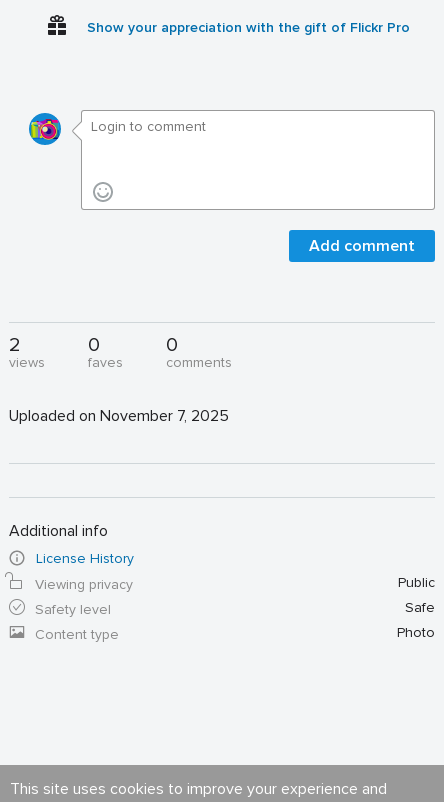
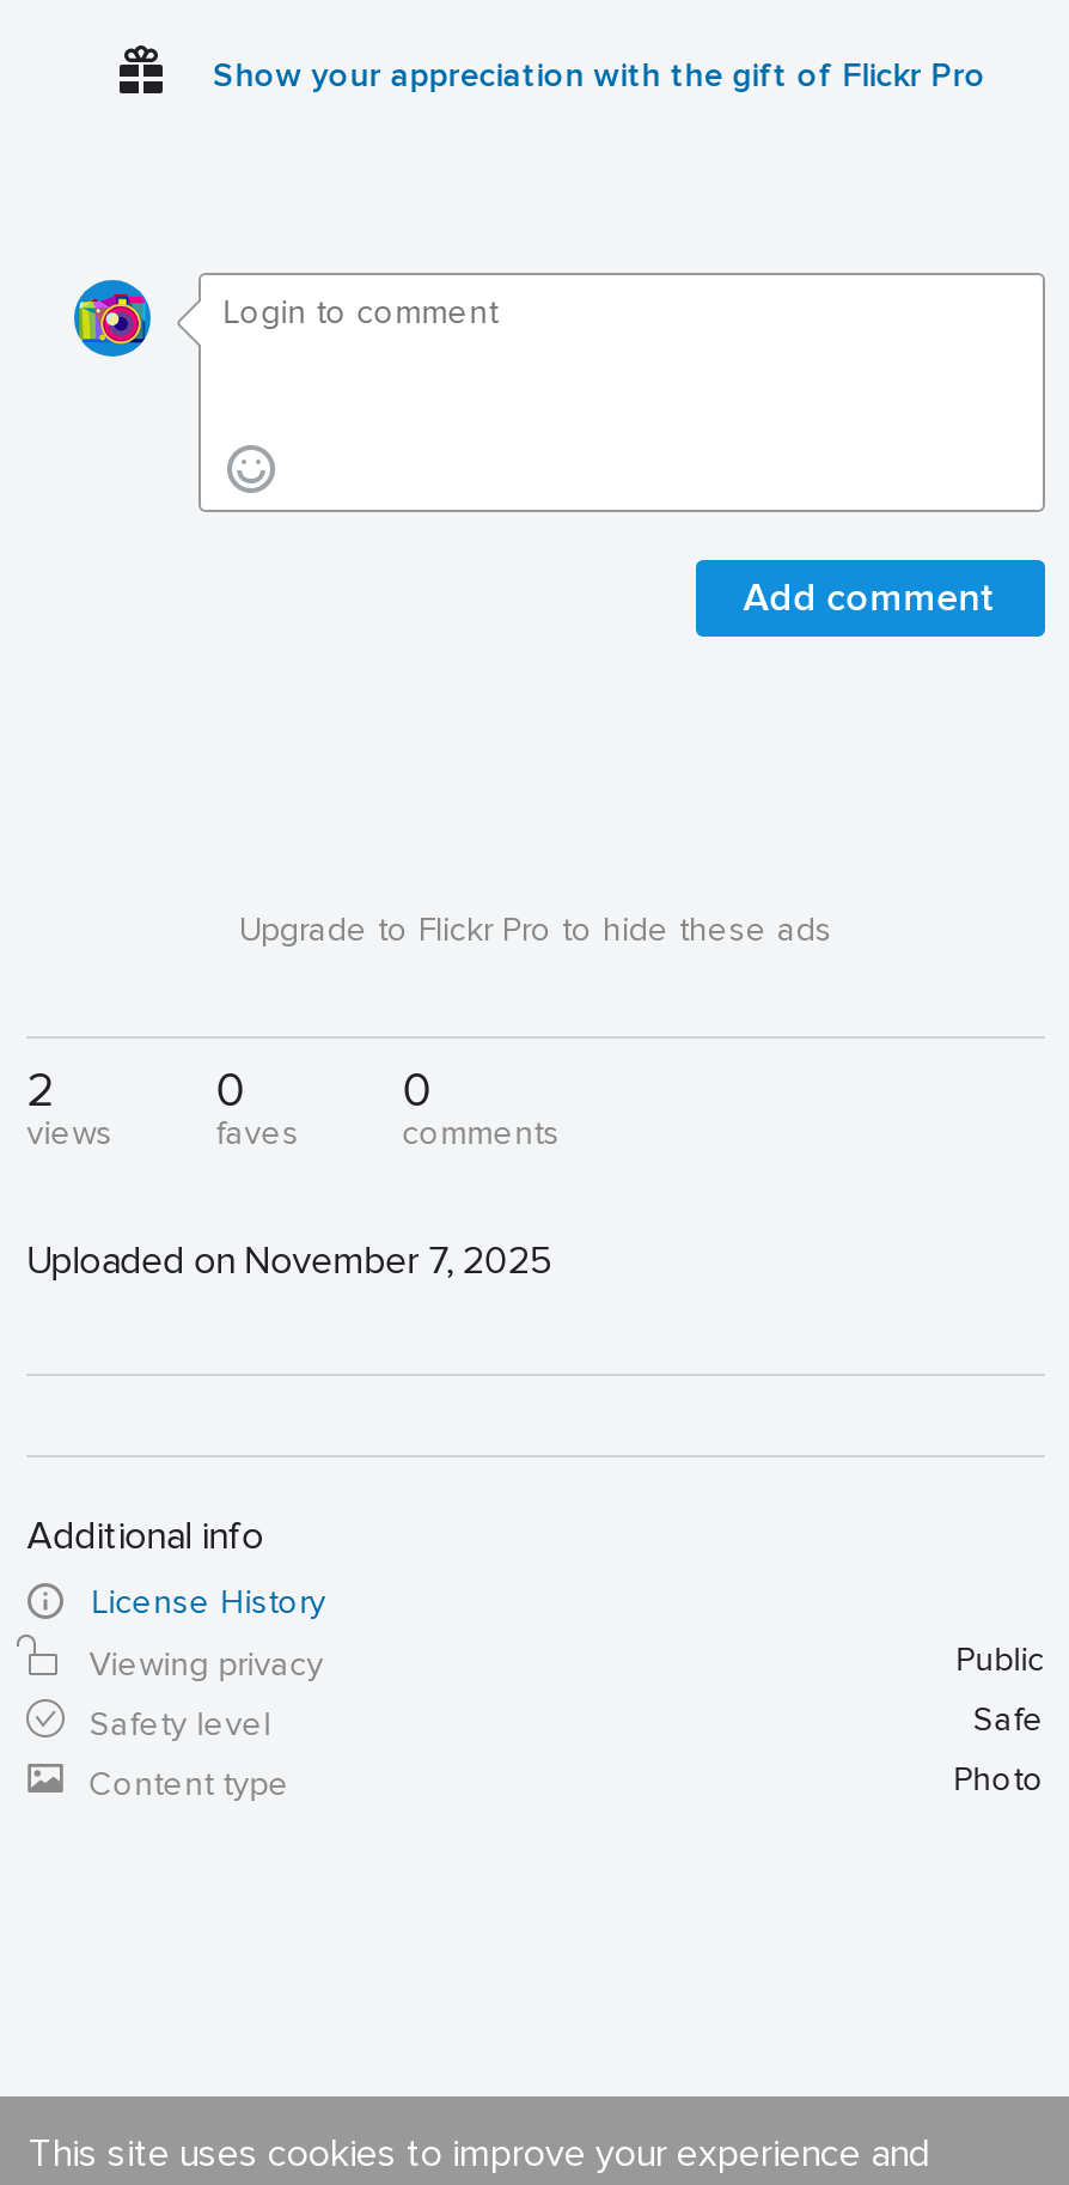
none -> [239,909,832,950] Upgrade to Flickr Pro to hide these ads

